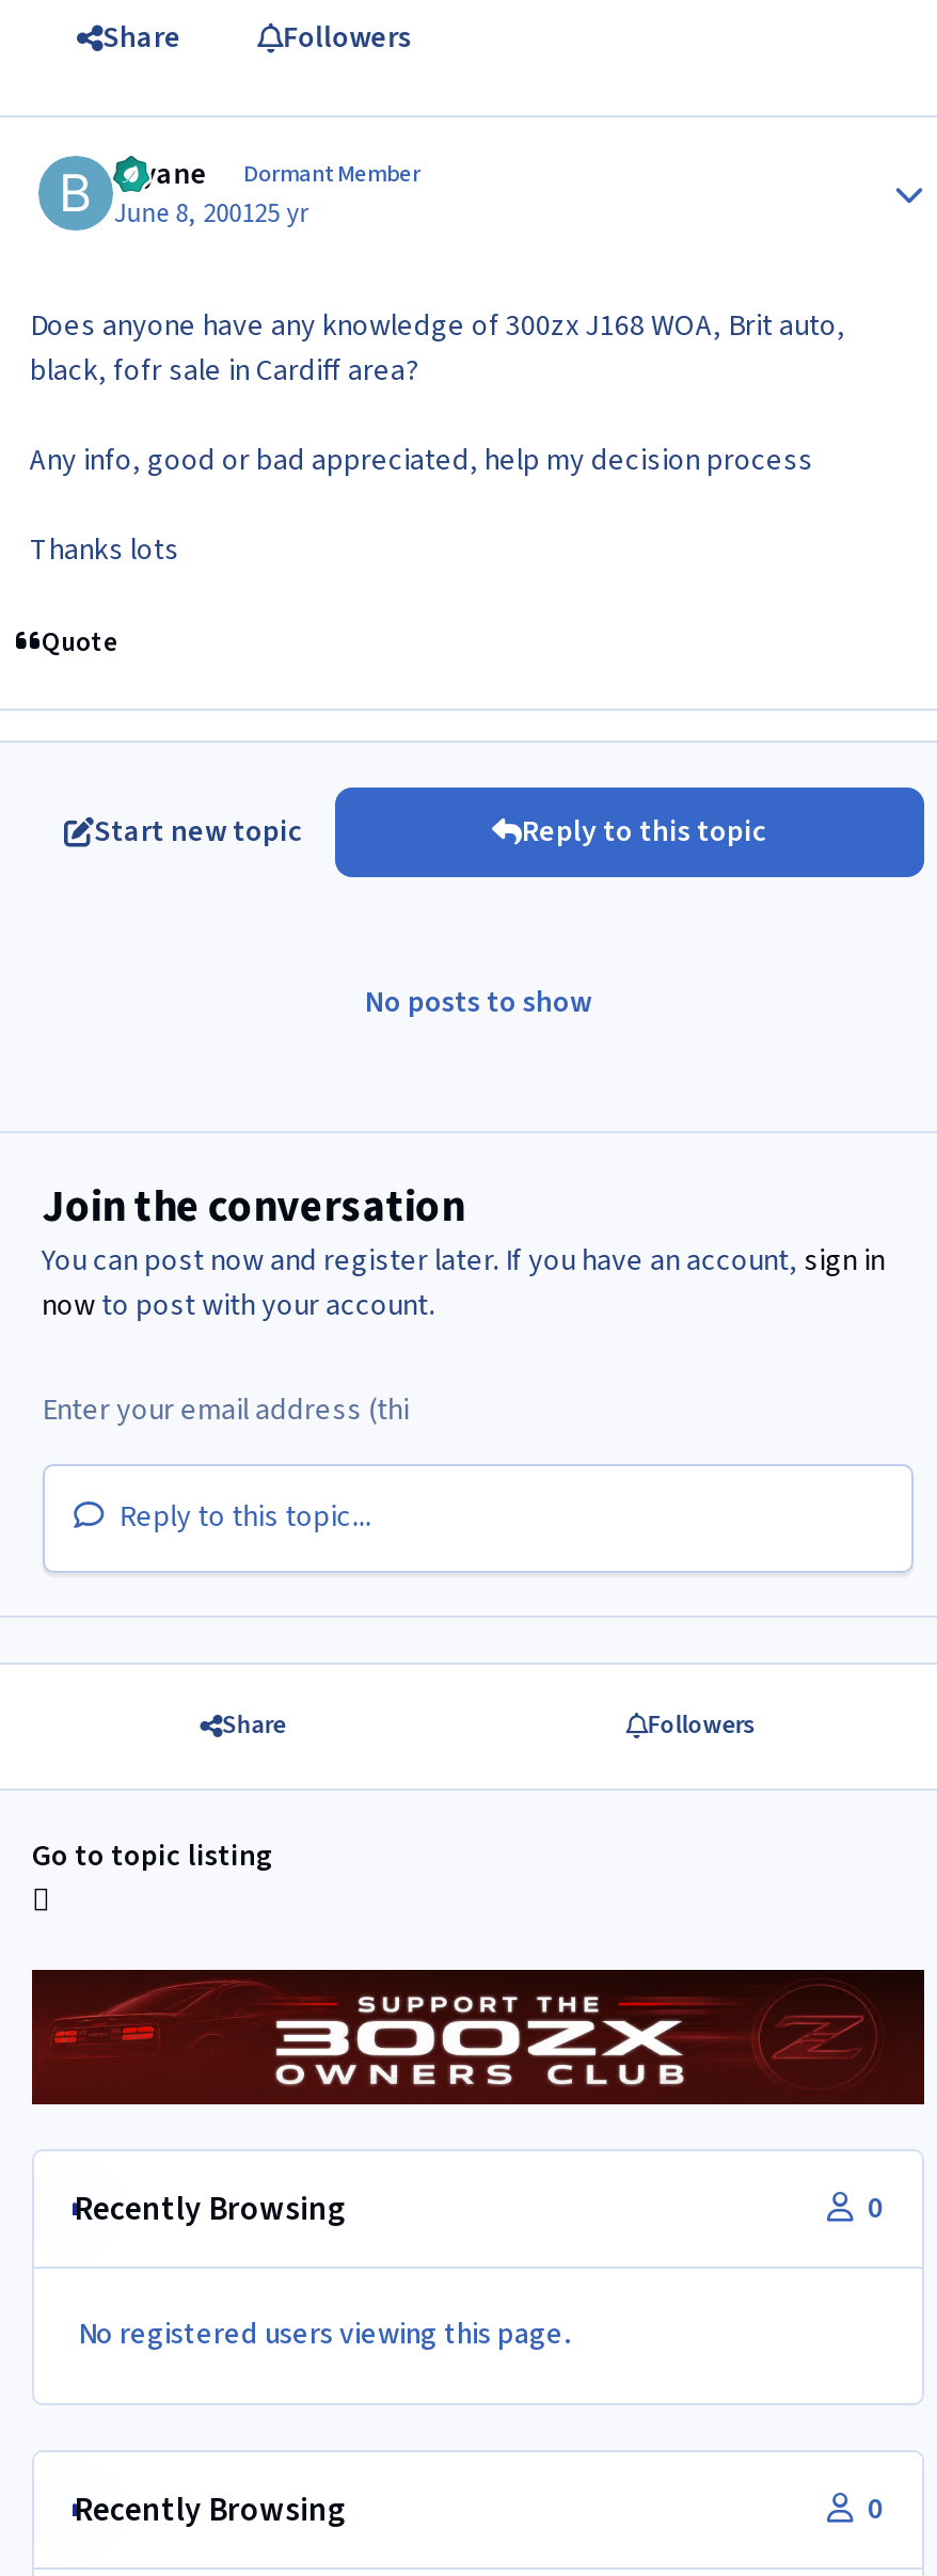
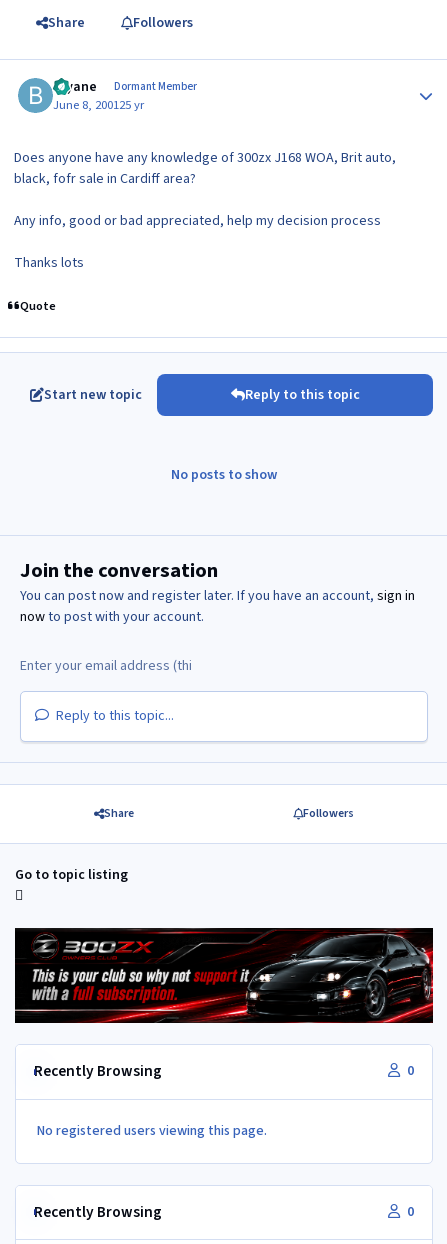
[32,1970,926,2106] [image] -> [15,928,434,1024] [image]

